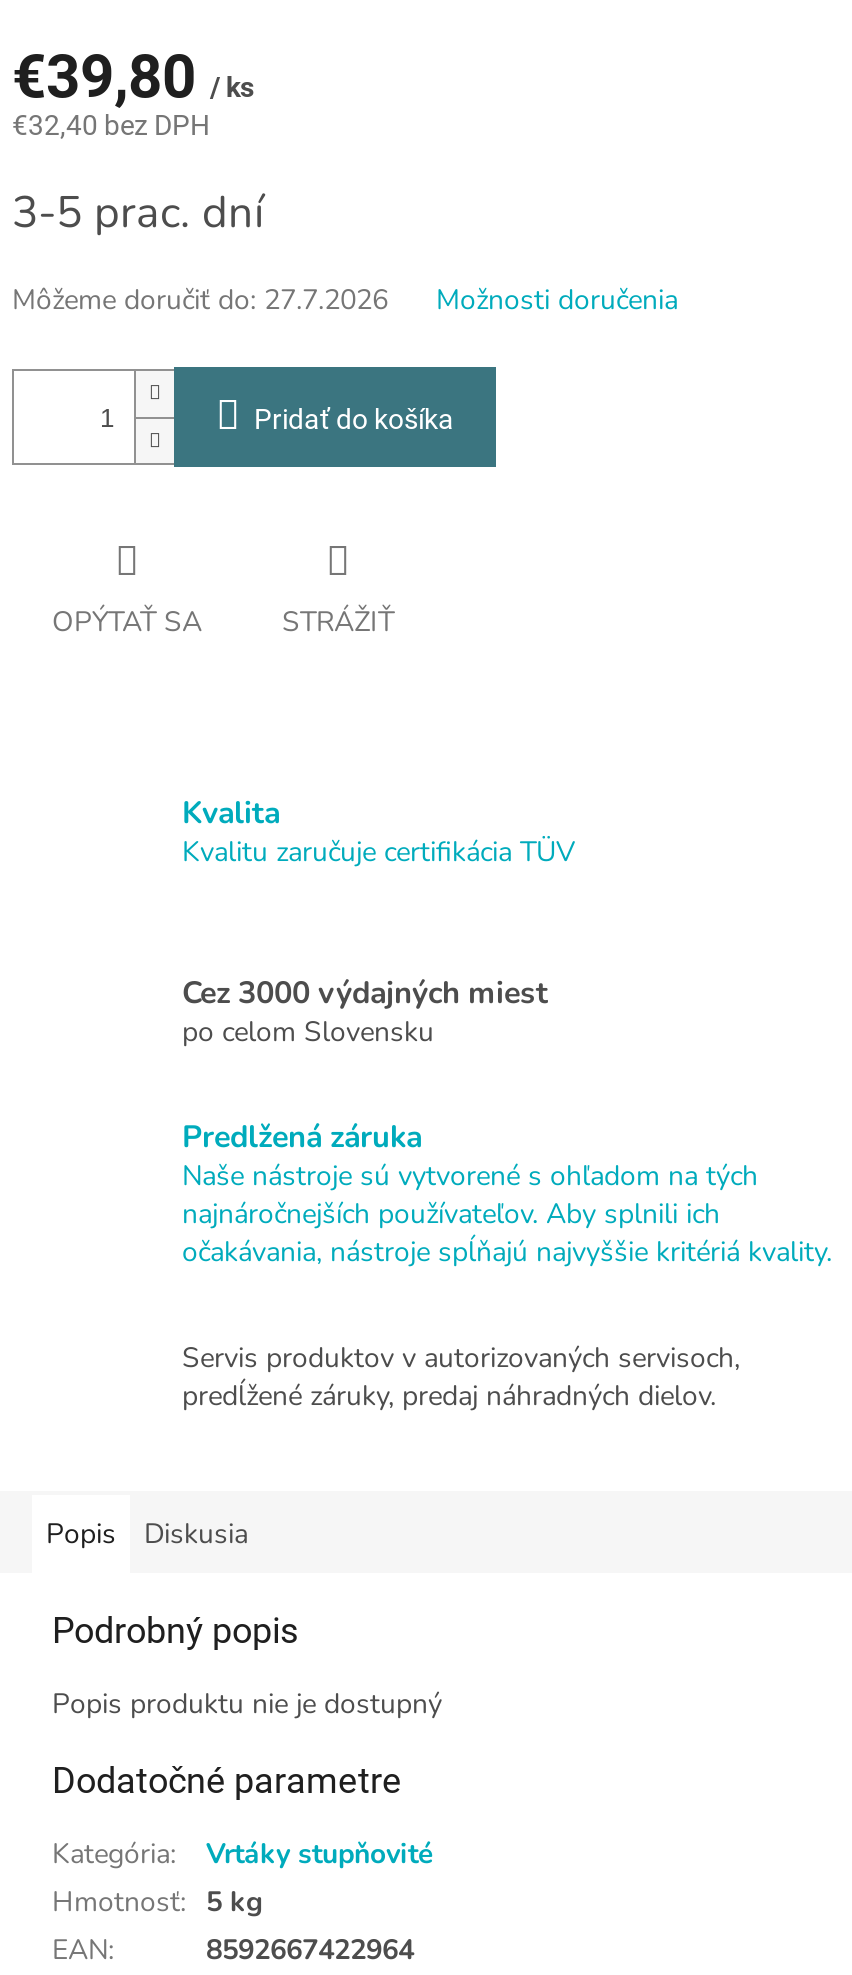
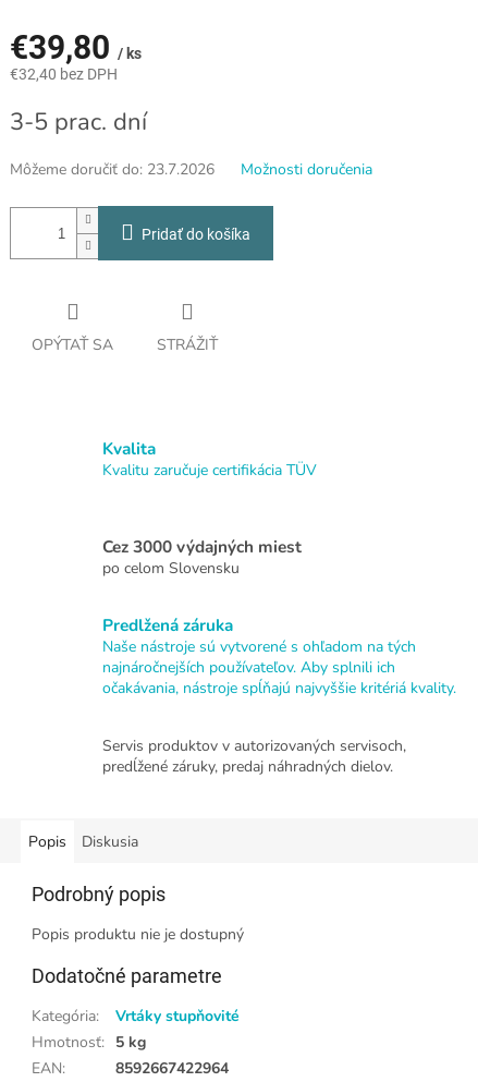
[12,282,388,320] Môžeme doručiť do: 27.7.2026 -> [10,160,215,180] Môžeme doručiť do: 23.7.2026

